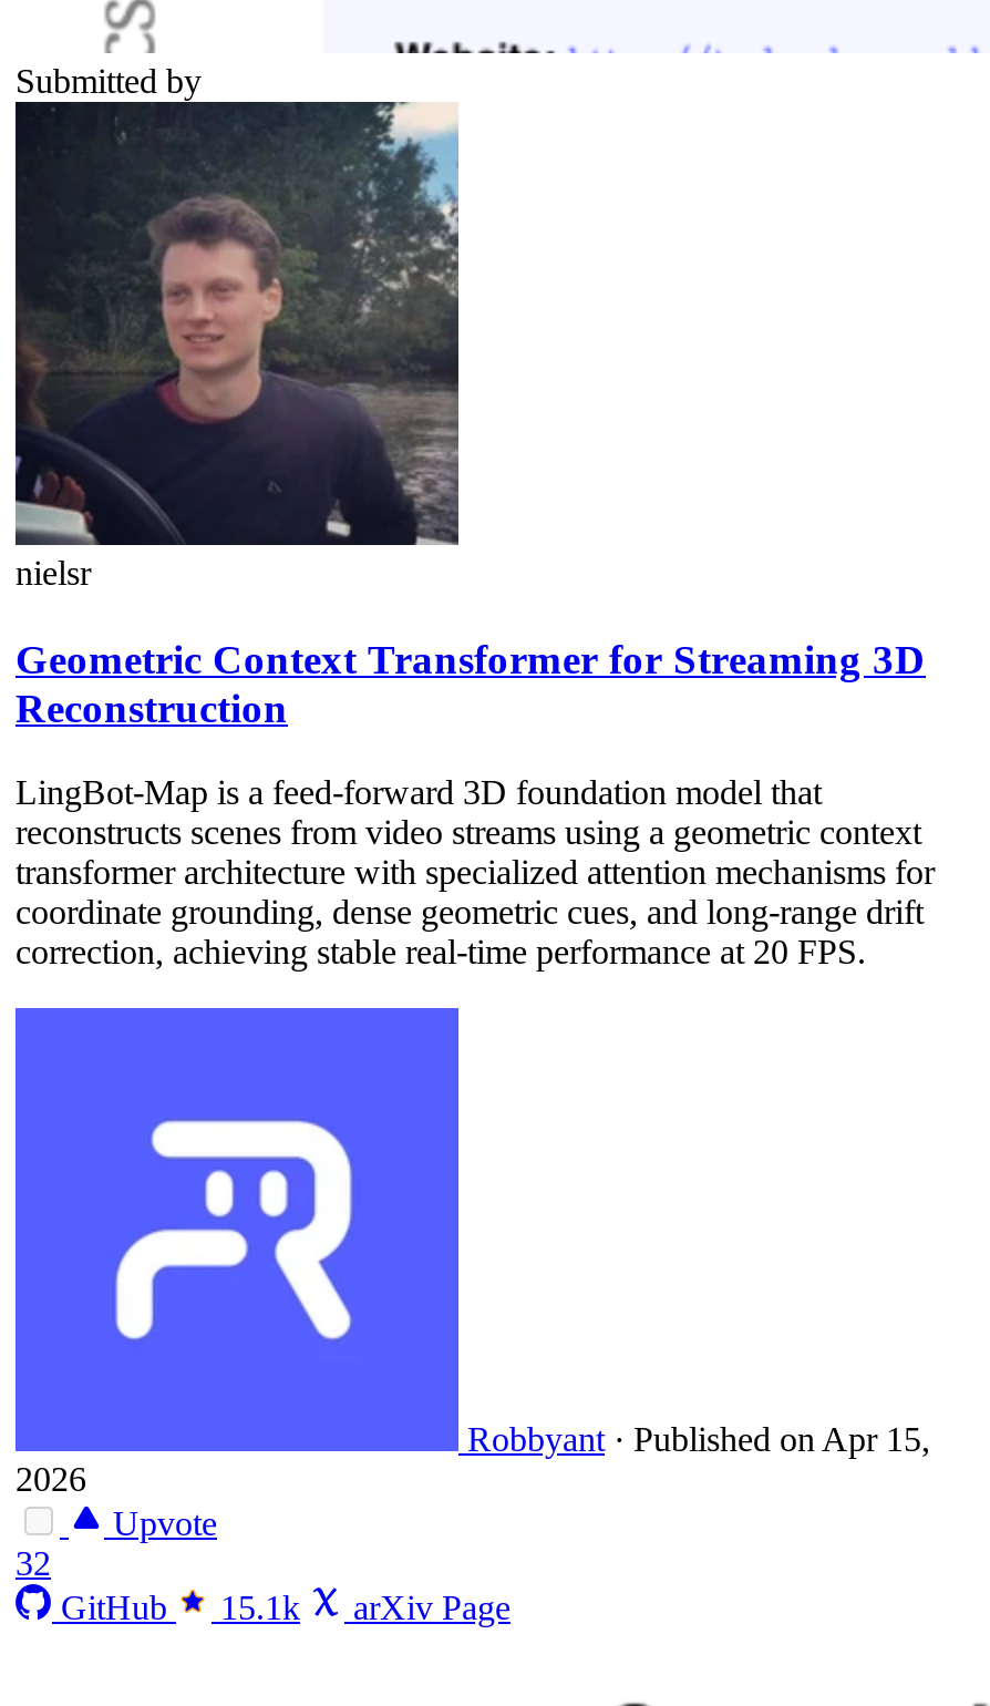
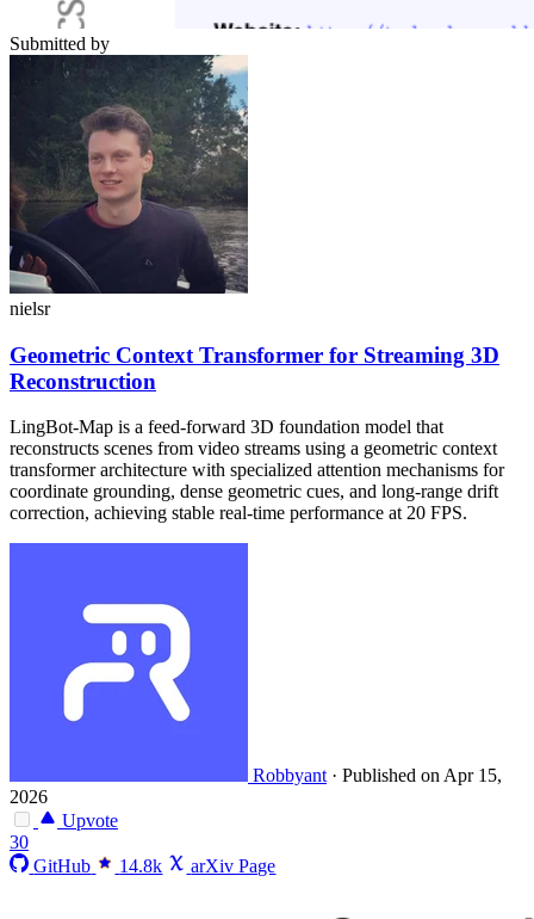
[16,1545,51,1583] 32 -> [10,832,29,853] 30
[61,1589,511,1627] GitHub 15.1k arXiv Page -> [34,856,276,877] GitHub 14.8k arXiv Page

